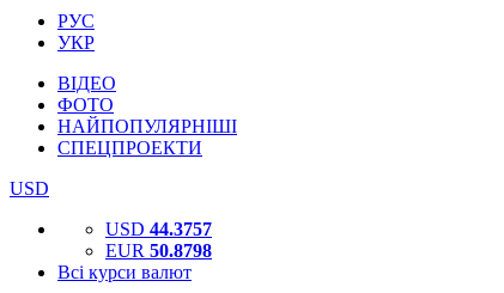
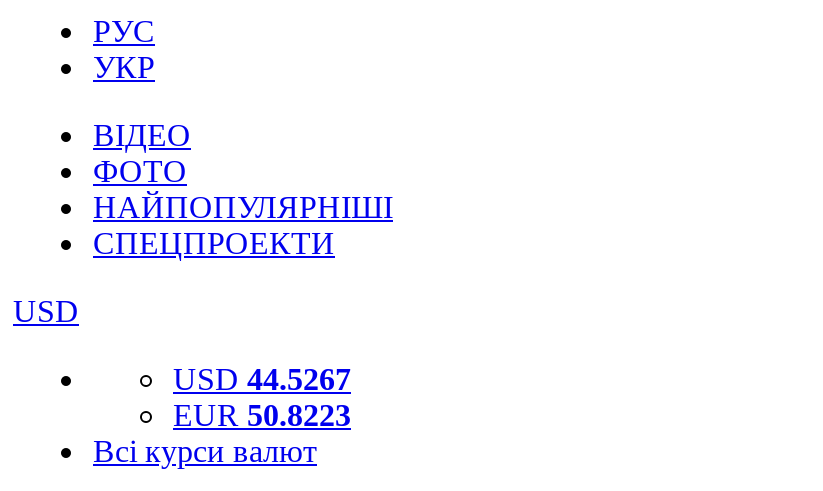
[105,219,212,239] USD 44.3757 -> [173,362,351,396] USD 44.5267
[105,240,212,261] EUR 50.8798 -> [173,398,351,432] EUR 50.8223

